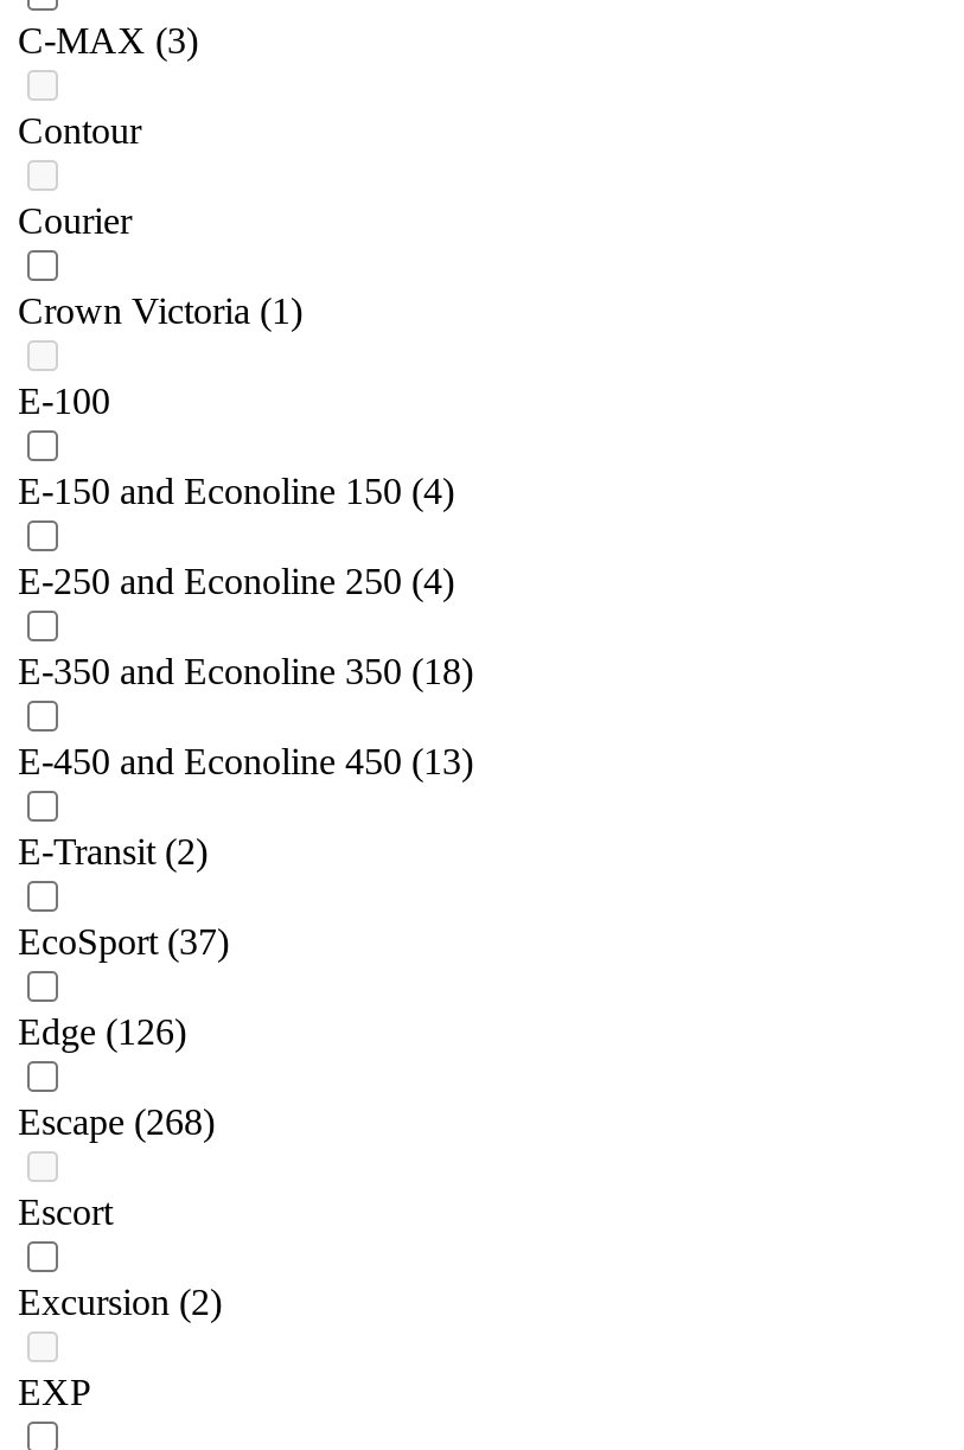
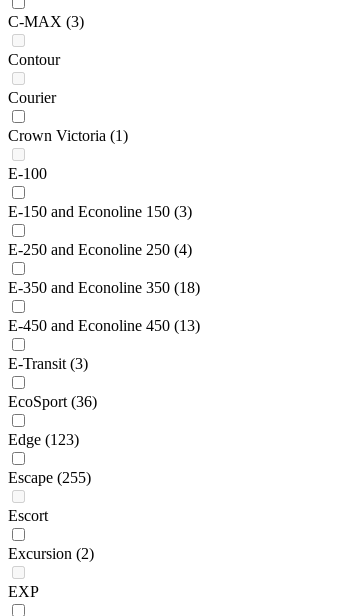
[18,472,454,512] E-150 and Econoline 150 (4) -> [8,203,192,220] E-150 and Econoline 150 (3)
[18,832,208,872] E-Transit (2) -> [8,355,88,372] E-Transit (3)
[18,922,229,962] EcoSport (37) -> [8,393,97,410] EcoSport (36)
[18,1012,186,1053] Edge (126) -> [8,431,79,448] Edge (123)
[18,1102,215,1143] Escape (268) -> [8,469,91,486] Escape (255)

